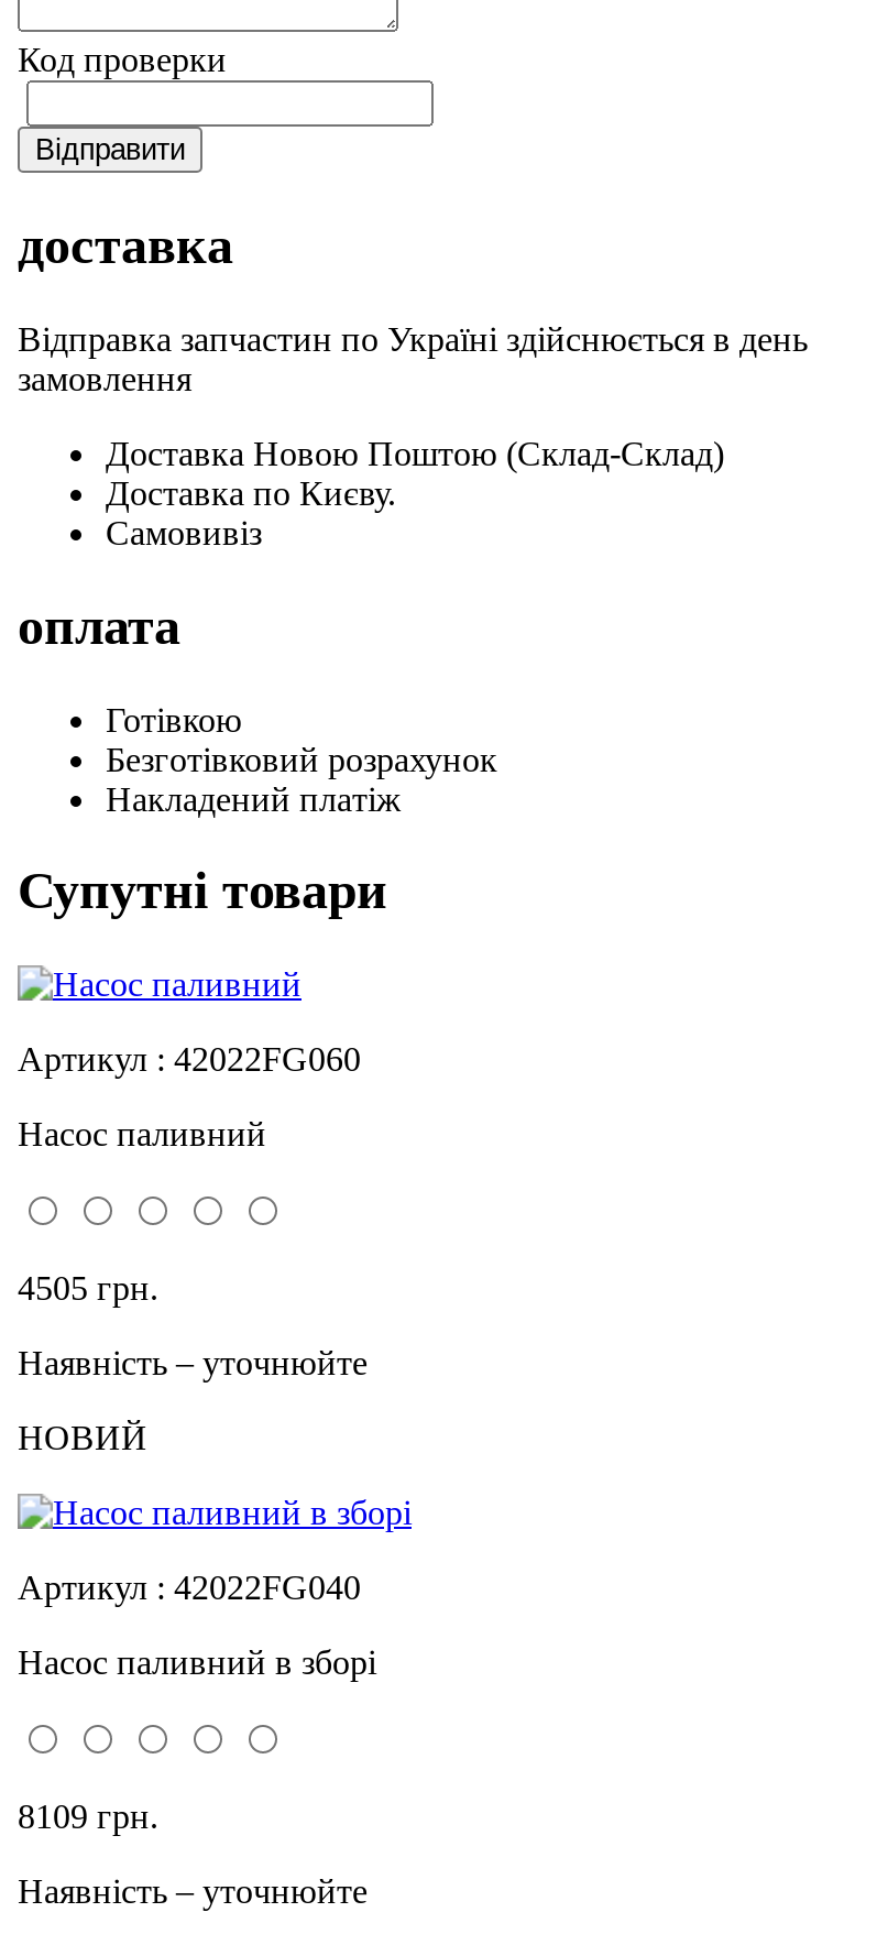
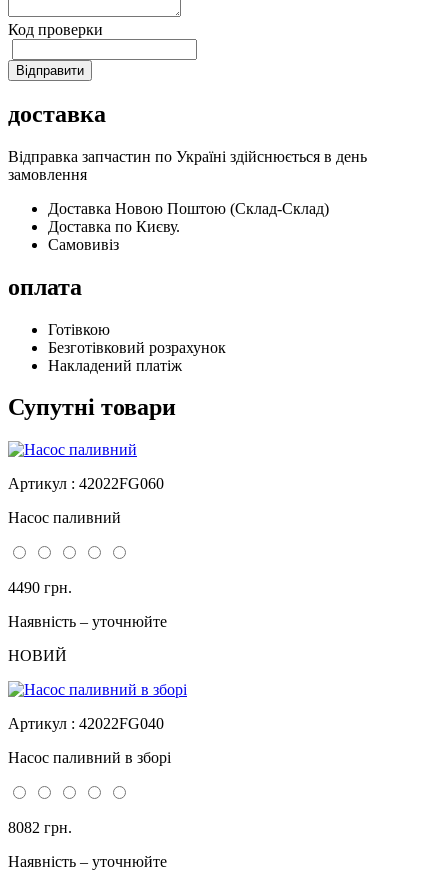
[18,1270,158,1307] 4505 грн. -> [8,579,72,596] 4490 грн.
[18,1798,158,1836] 8109 грн. -> [8,819,72,836] 8082 грн.

